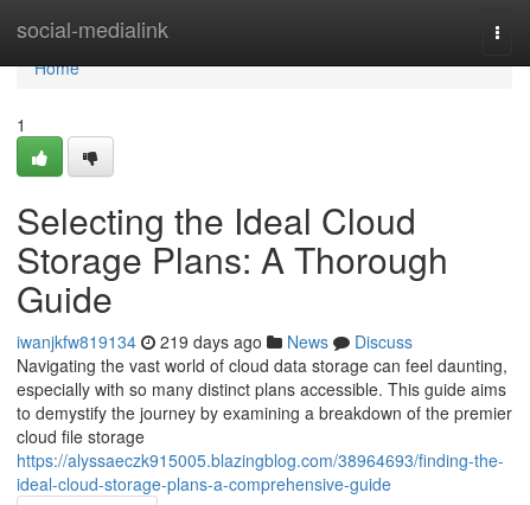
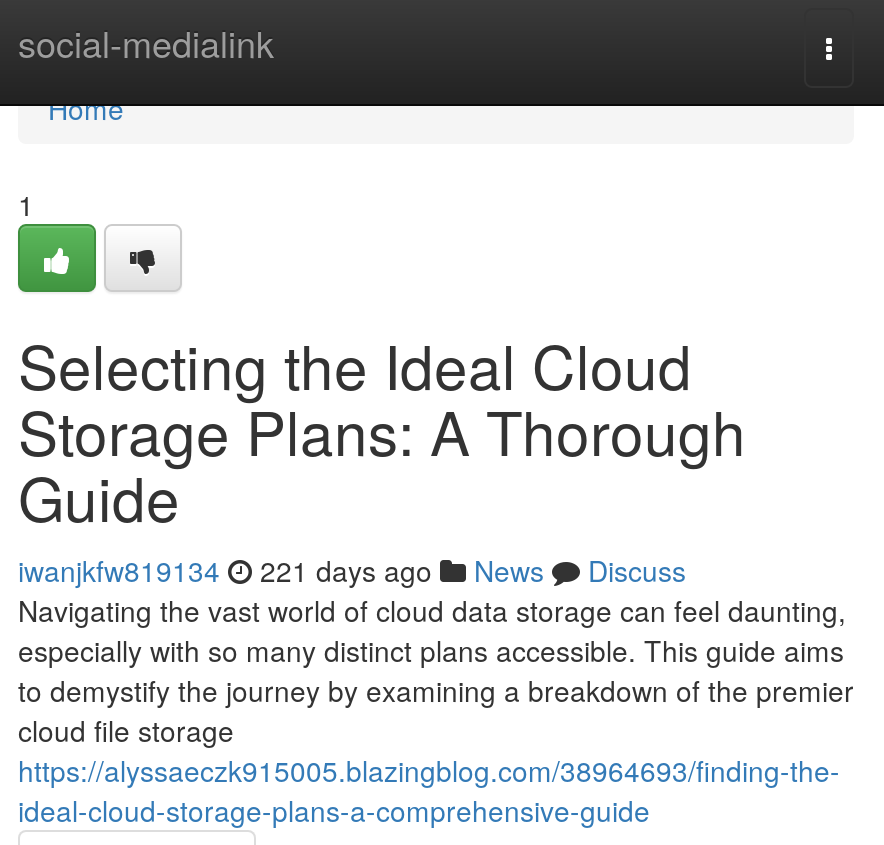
[17,330,413,353] iwanjkfw819134 219 days ago News Discuss -> [18,550,686,590] iwanjkfw819134 221 days ago News Discuss

